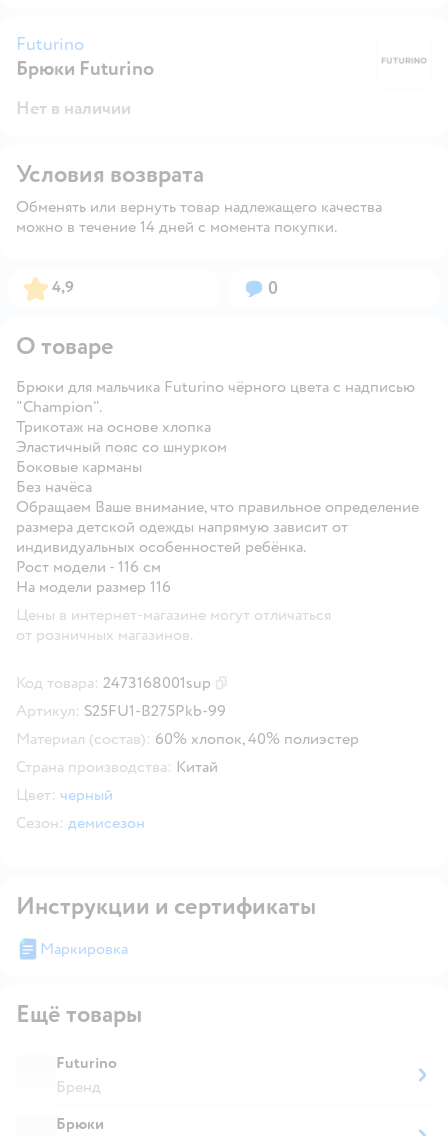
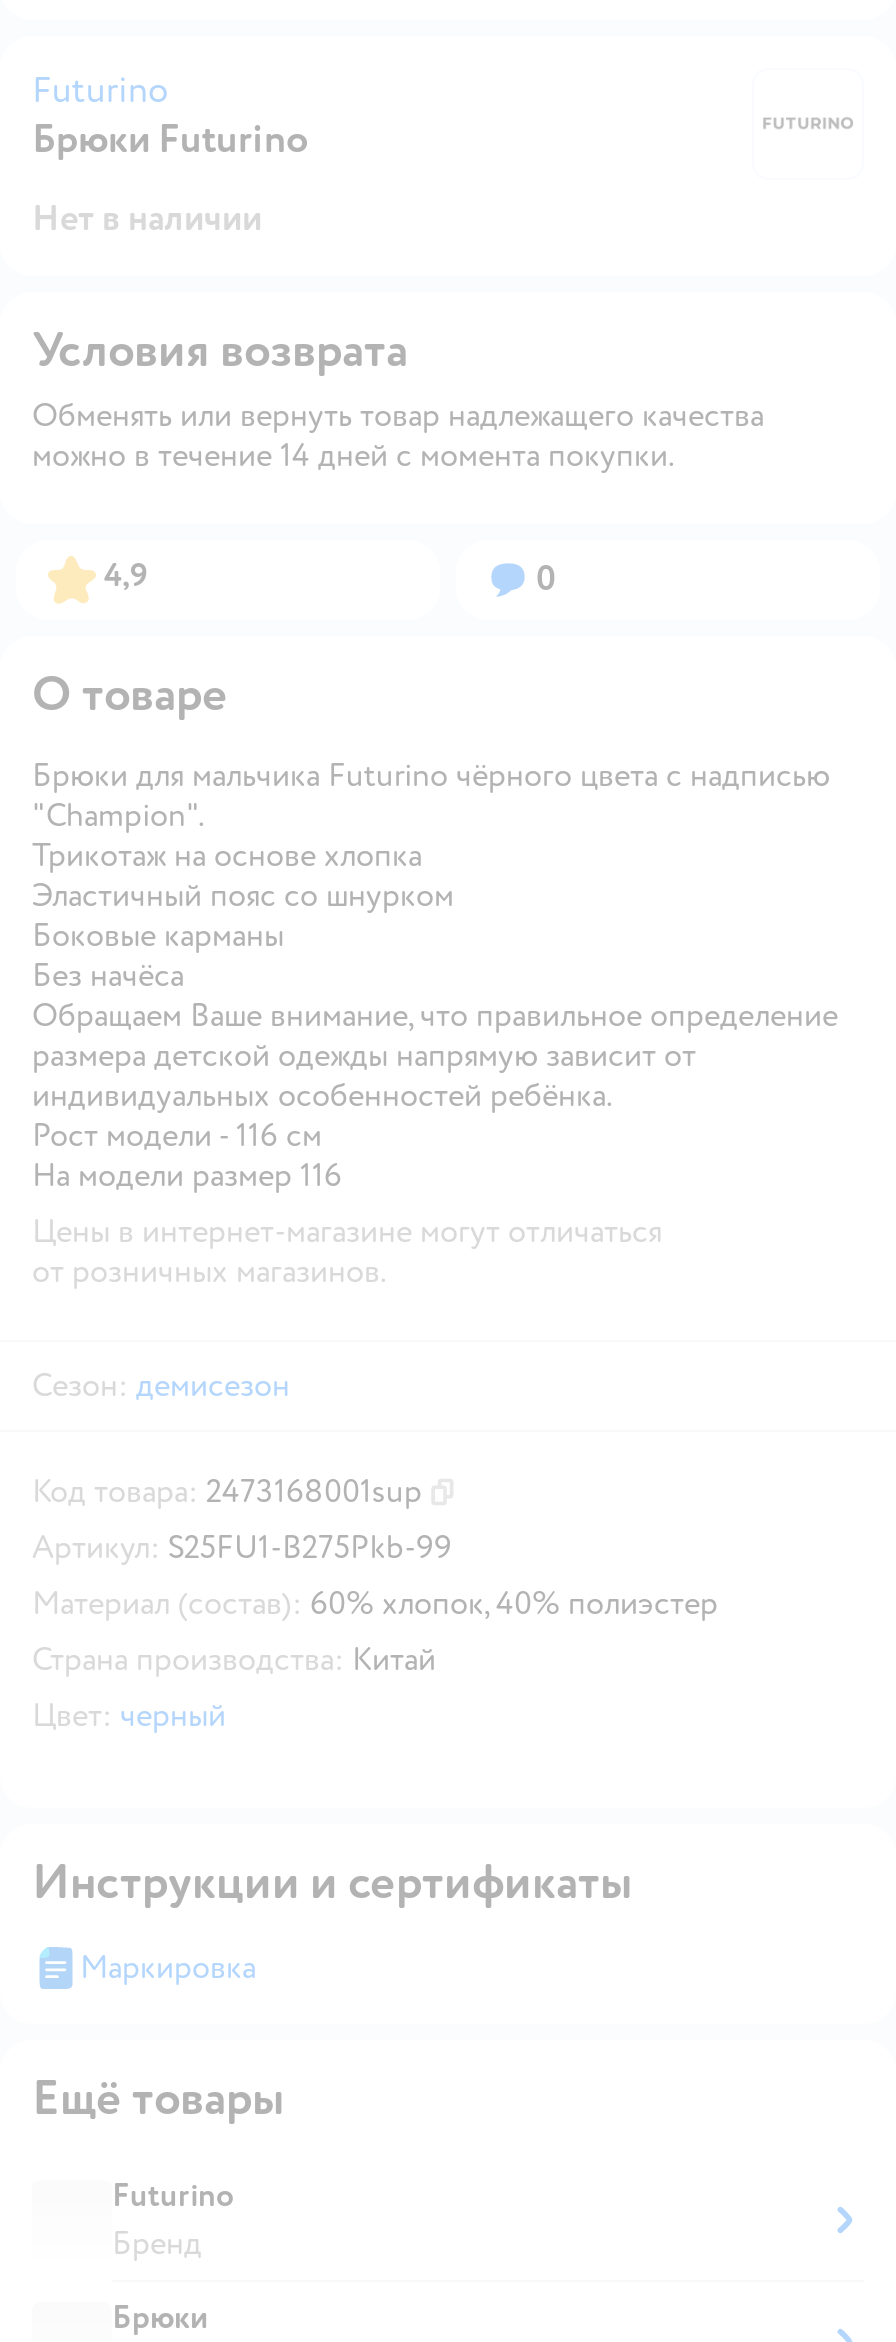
moved [16,701,359,805] -> [32,1528,718,1736]: Артикул: S25FU1-B275Pkb-99 | Материал (состав): 60% хлопок, 40% полиэстер | Страна производства: Китай | Цвет: черный
moved [16,813,145,833] -> [32,1366,290,1406]: Сезон: демисезон

